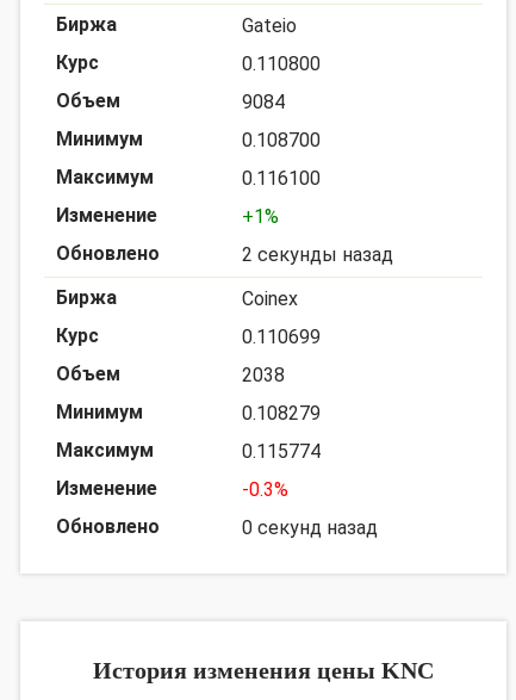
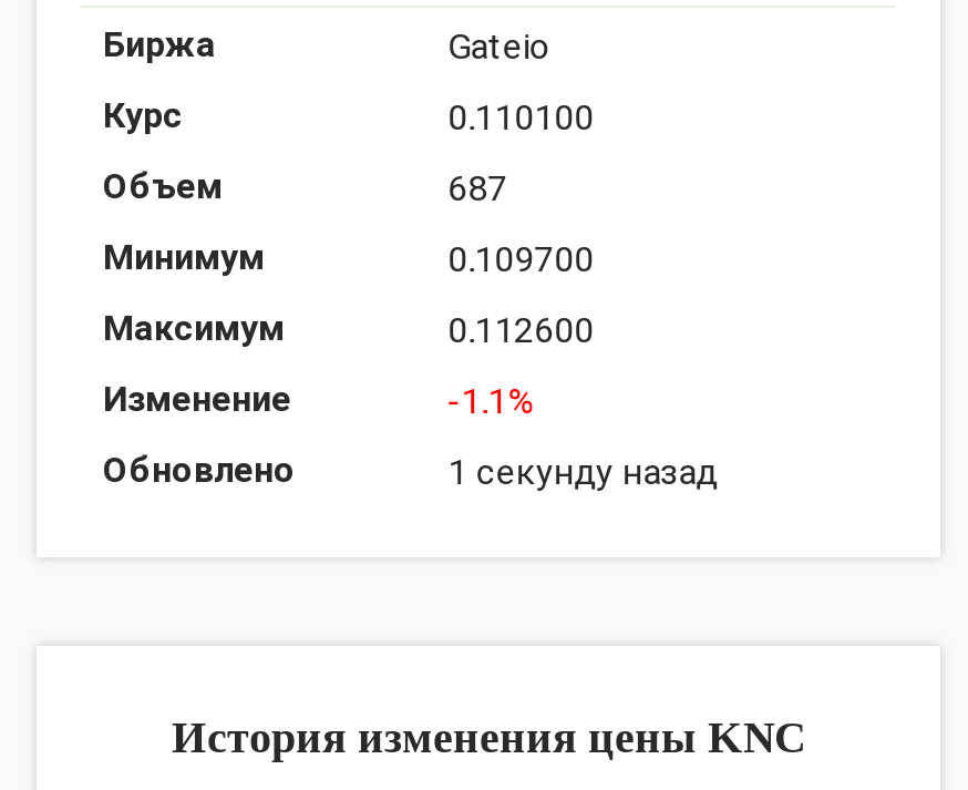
[241,52,393,539] 0.110800 | 9084 | 0.108700 | 0.116100 | +1% | 2 секунды назад | Coinex | 0.110699 | 2038 | 0.108279 | 0.115774 | -0.3% | 0 секунд назад -> [448,96,718,493] 0.110100 | 687 | 0.109700 | 0.112600 | -1.1% | 1 секунду назад

